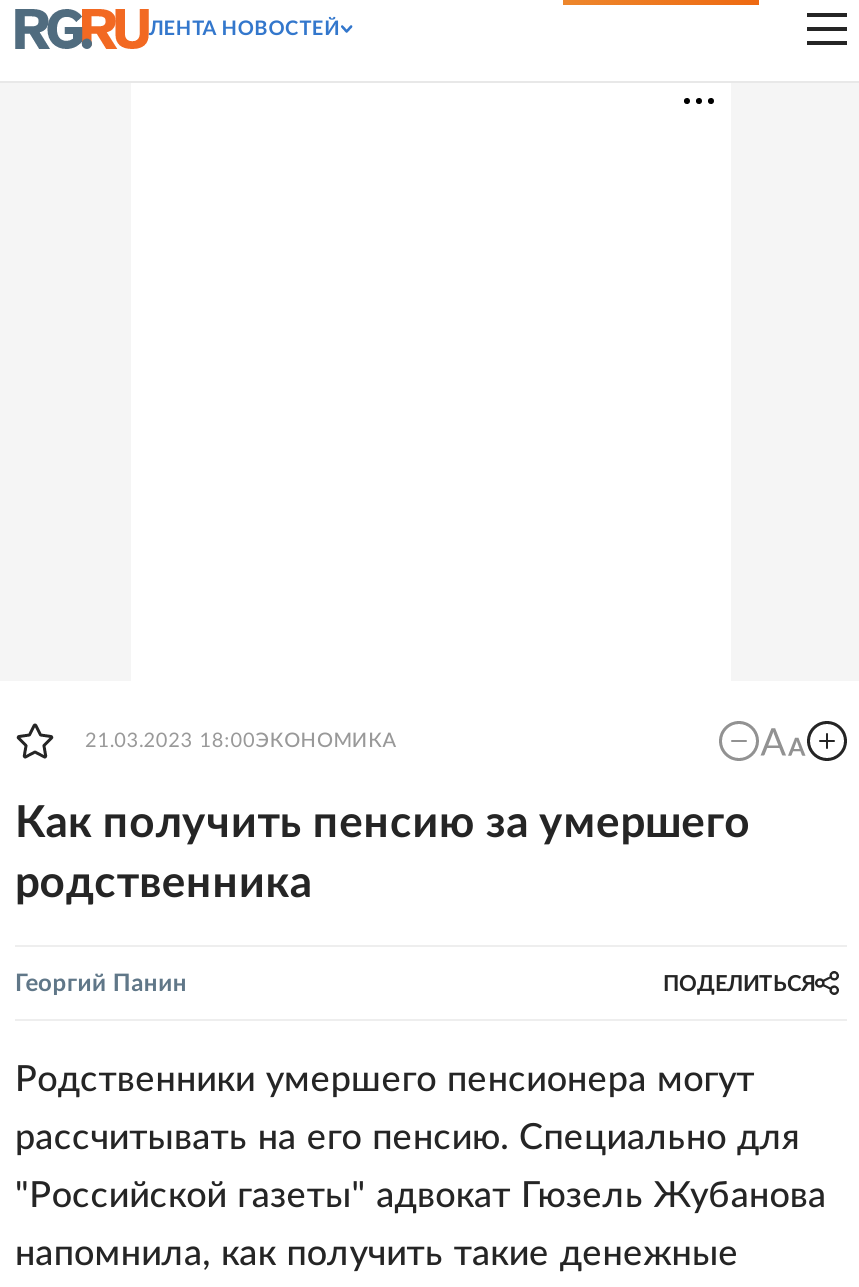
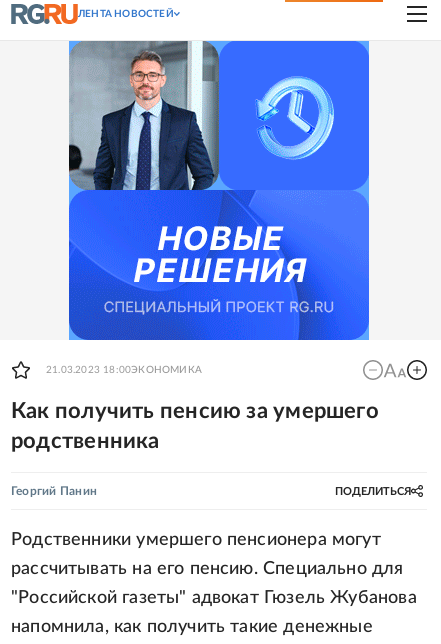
none -> [68,40,370,341] [image]

